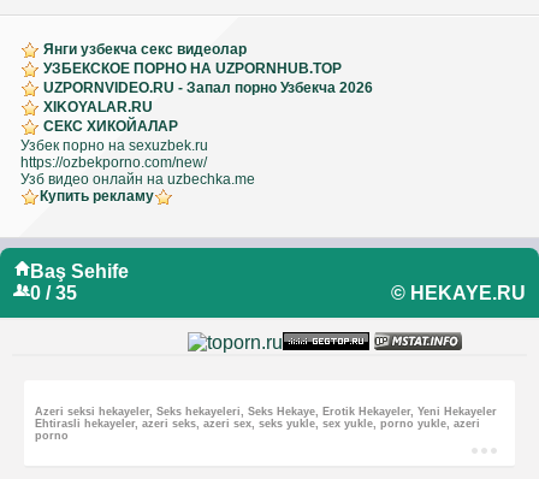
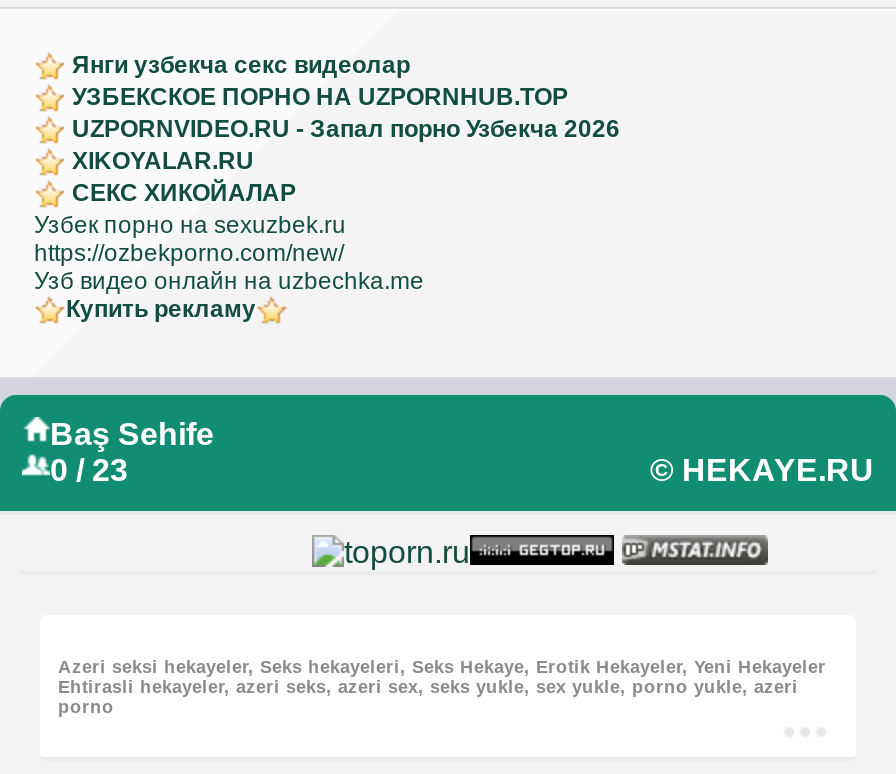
[30,283,77,303] 0 / 35 -> [50,453,128,487] 0 / 23

